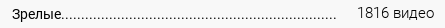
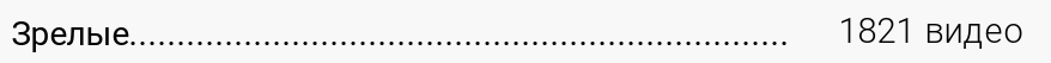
[357,5,434,22] 1816 видео -> [839,12,1023,52] 1821 видео

